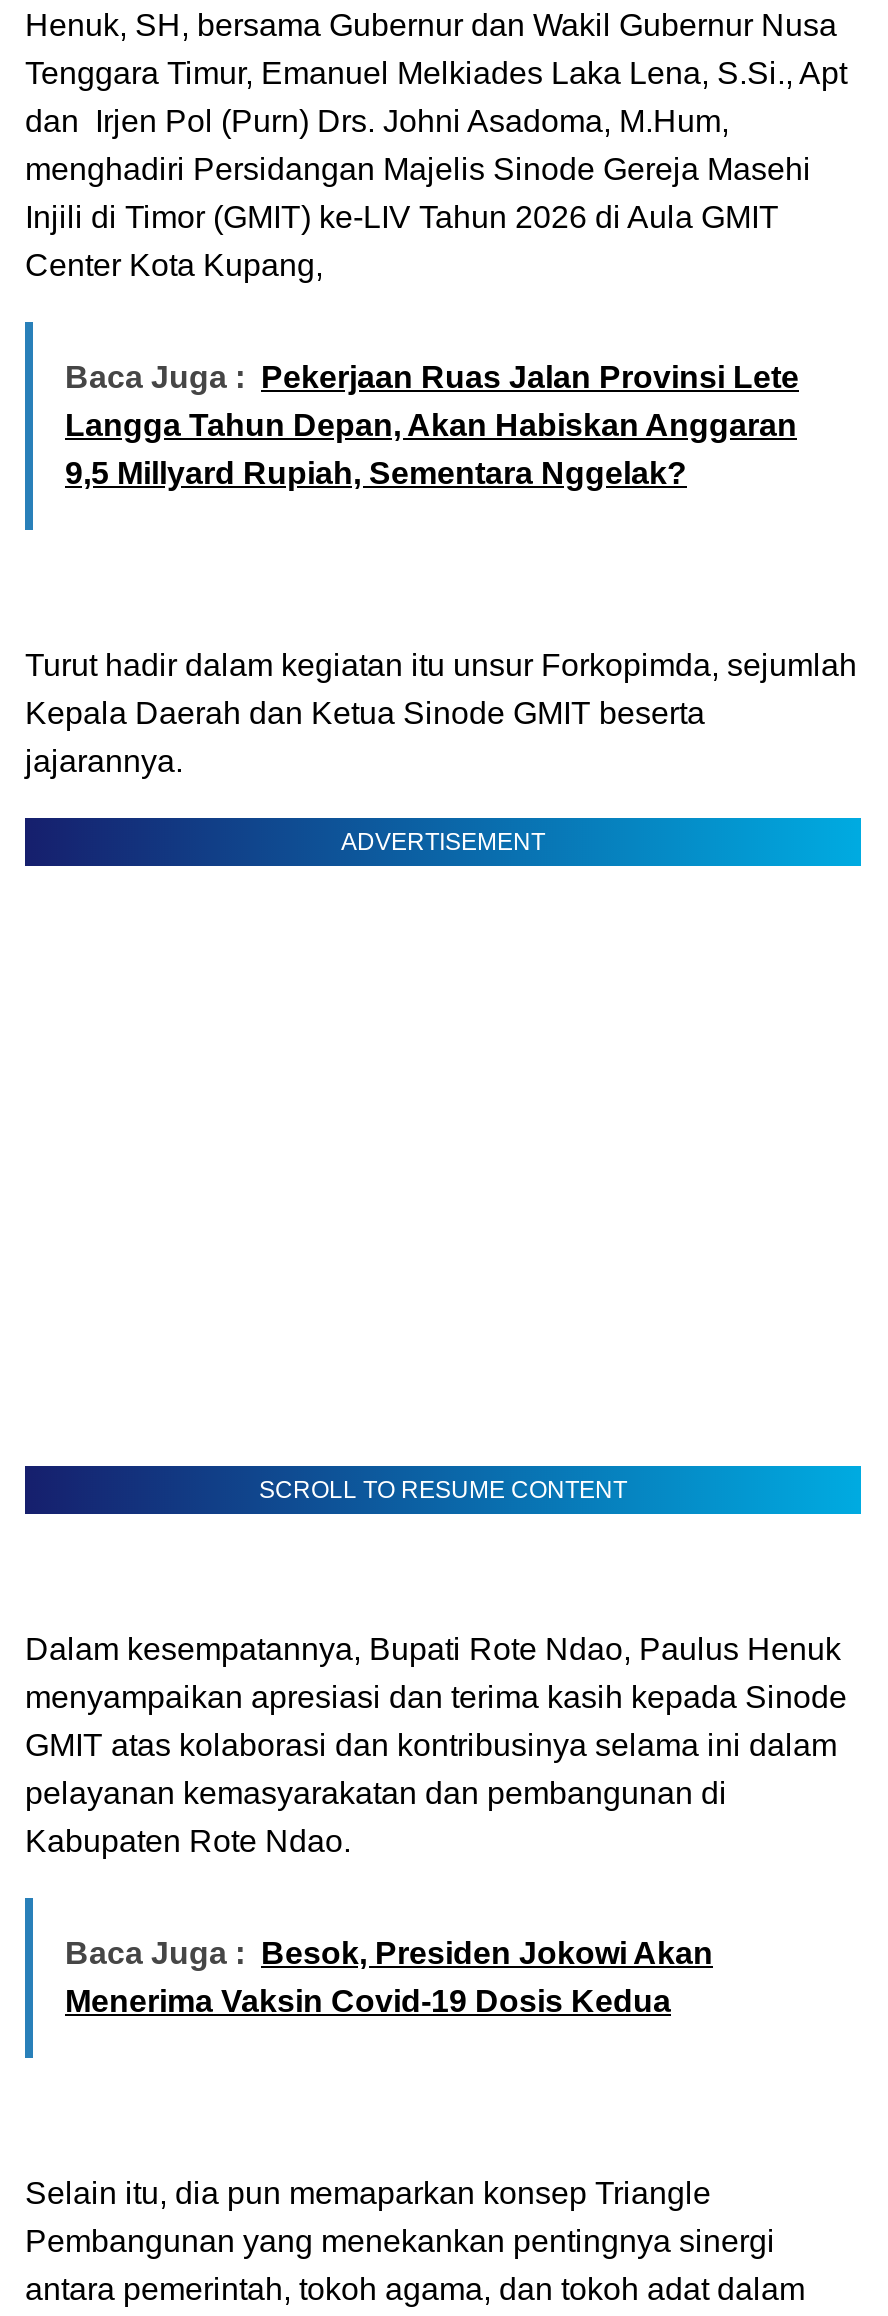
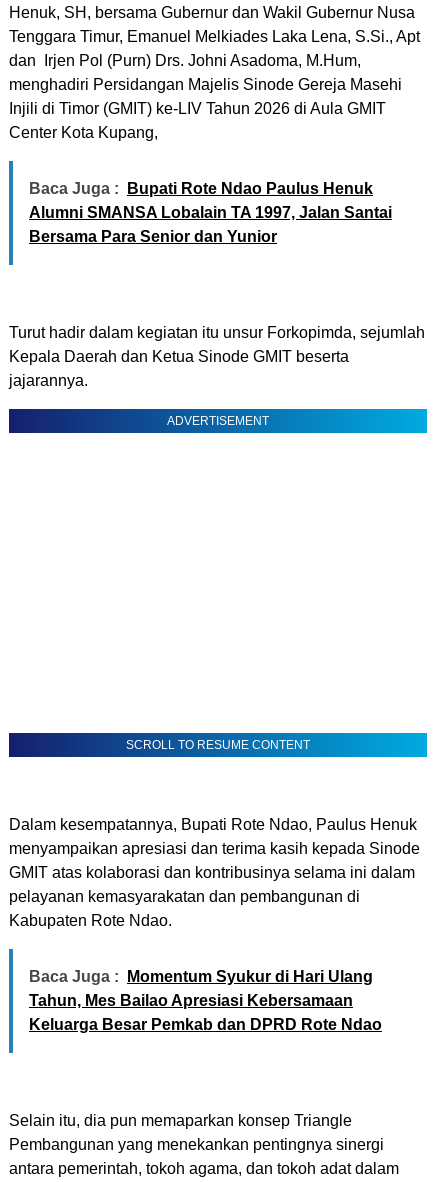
[65,360,799,490] Baca Juga : Pekerjaan Ruas Jalan Provinsi Lete | Langga Tahun Depan, Akan Habiskan Anggaran | 9,5 Millyard Rupiah, Sementara Nggelak? -> [29,180,392,245] Baca Juga : Bupati Rote Ndao Paulus Henuk | Alumni SMANSA Lobalain TA 1997, Jalan Santai | Bersama Para Senior dan Yunior
[65,1936,713,2018] Baca Juga : Besok, Presiden Jokowi Akan | Menerima Vaksin Covid-19 Dosis Kedua -> [29,968,382,1033] Baca Juga : Momentum Syukur di Hari Ulang | Tahun, Mes Bailao Apresiasi Kebersamaan | Keluarga Besar Pemkab dan DPRD Rote Ndao

